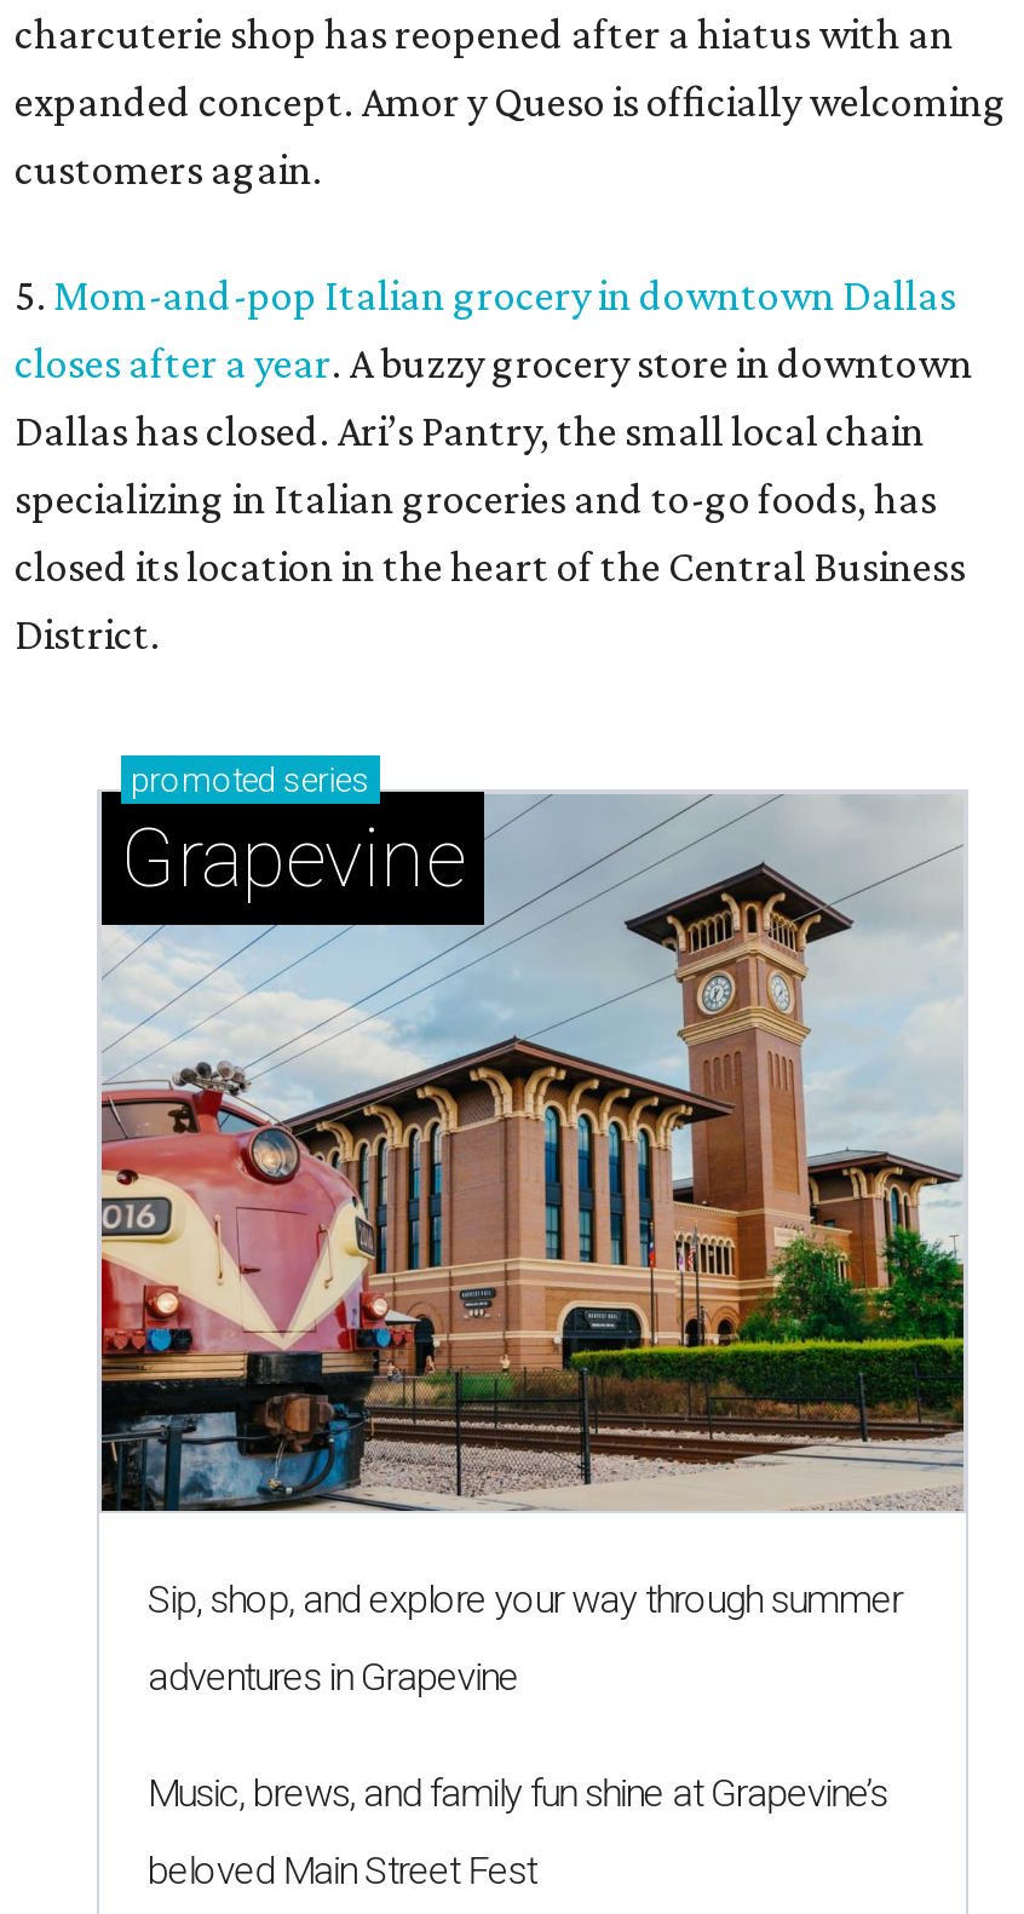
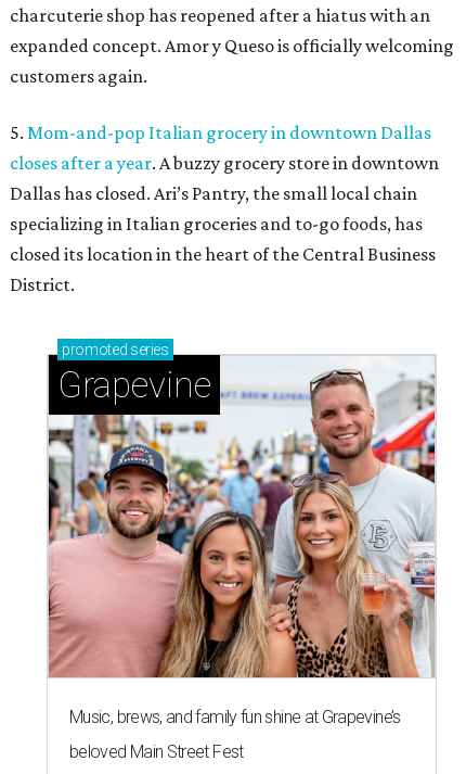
[99,794,966,1513] [image] -> [48,356,436,678] [image]
[148,1576,902,1700] Sip, shop, and explore your way through summer | adventures in Grapevine -> none

